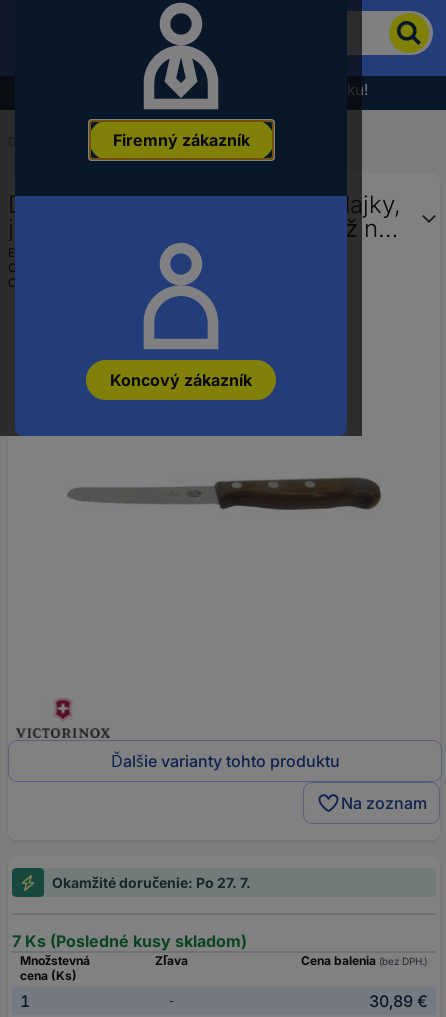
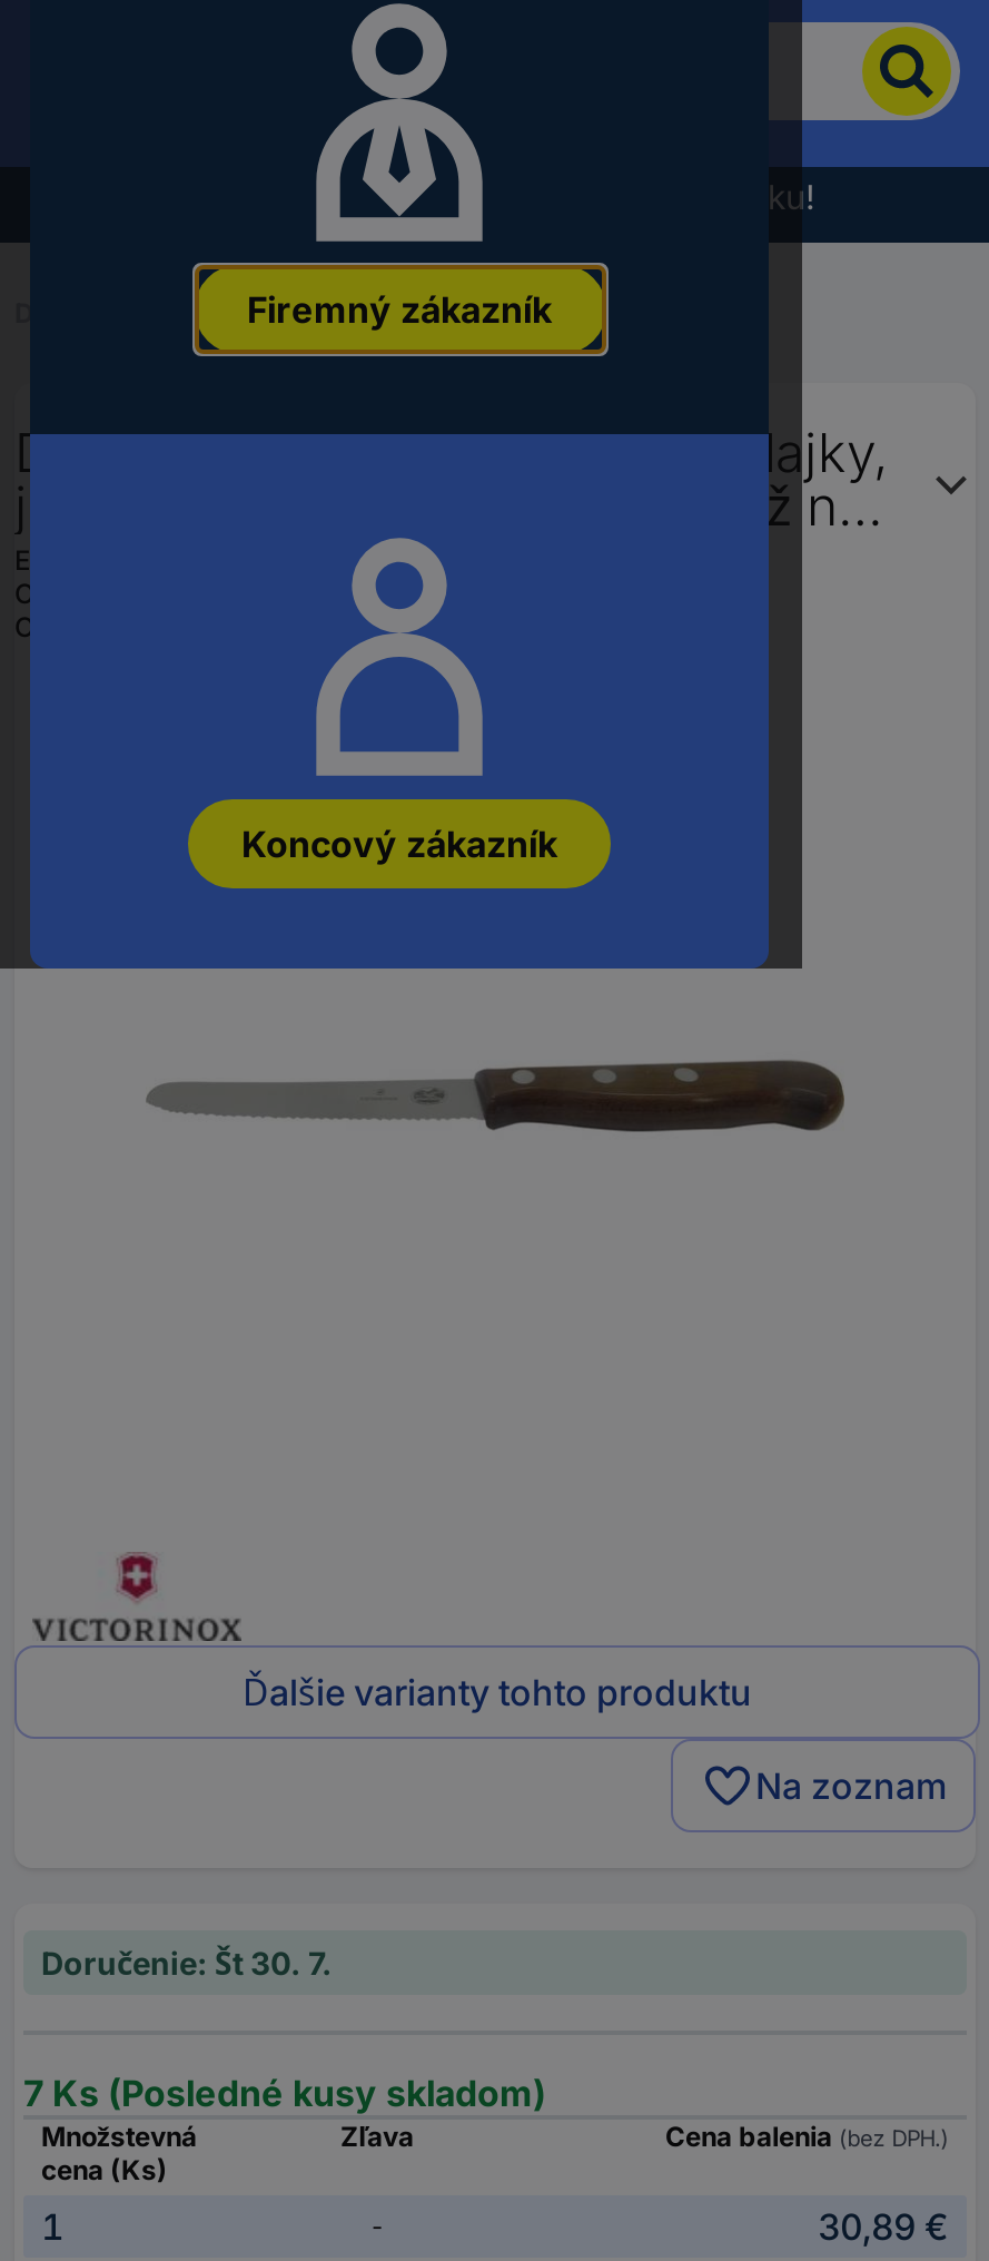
[52,874,251,891] Okamžité doručenie: Po 27. 7. -> [41,1944,333,1982] Doručenie: Št 30. 7.

